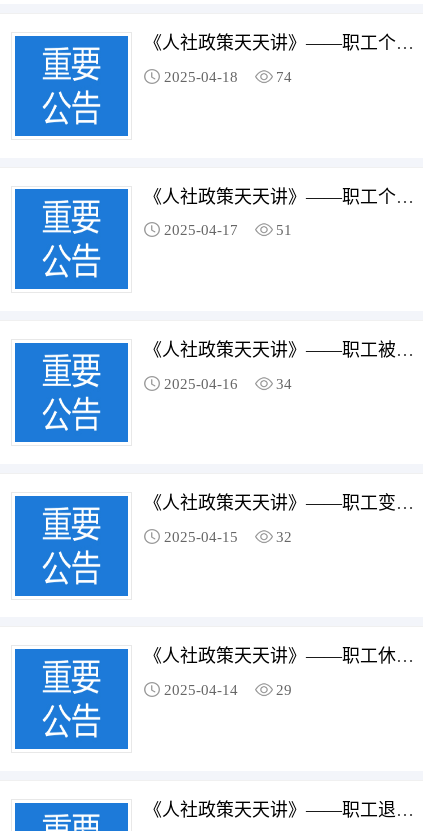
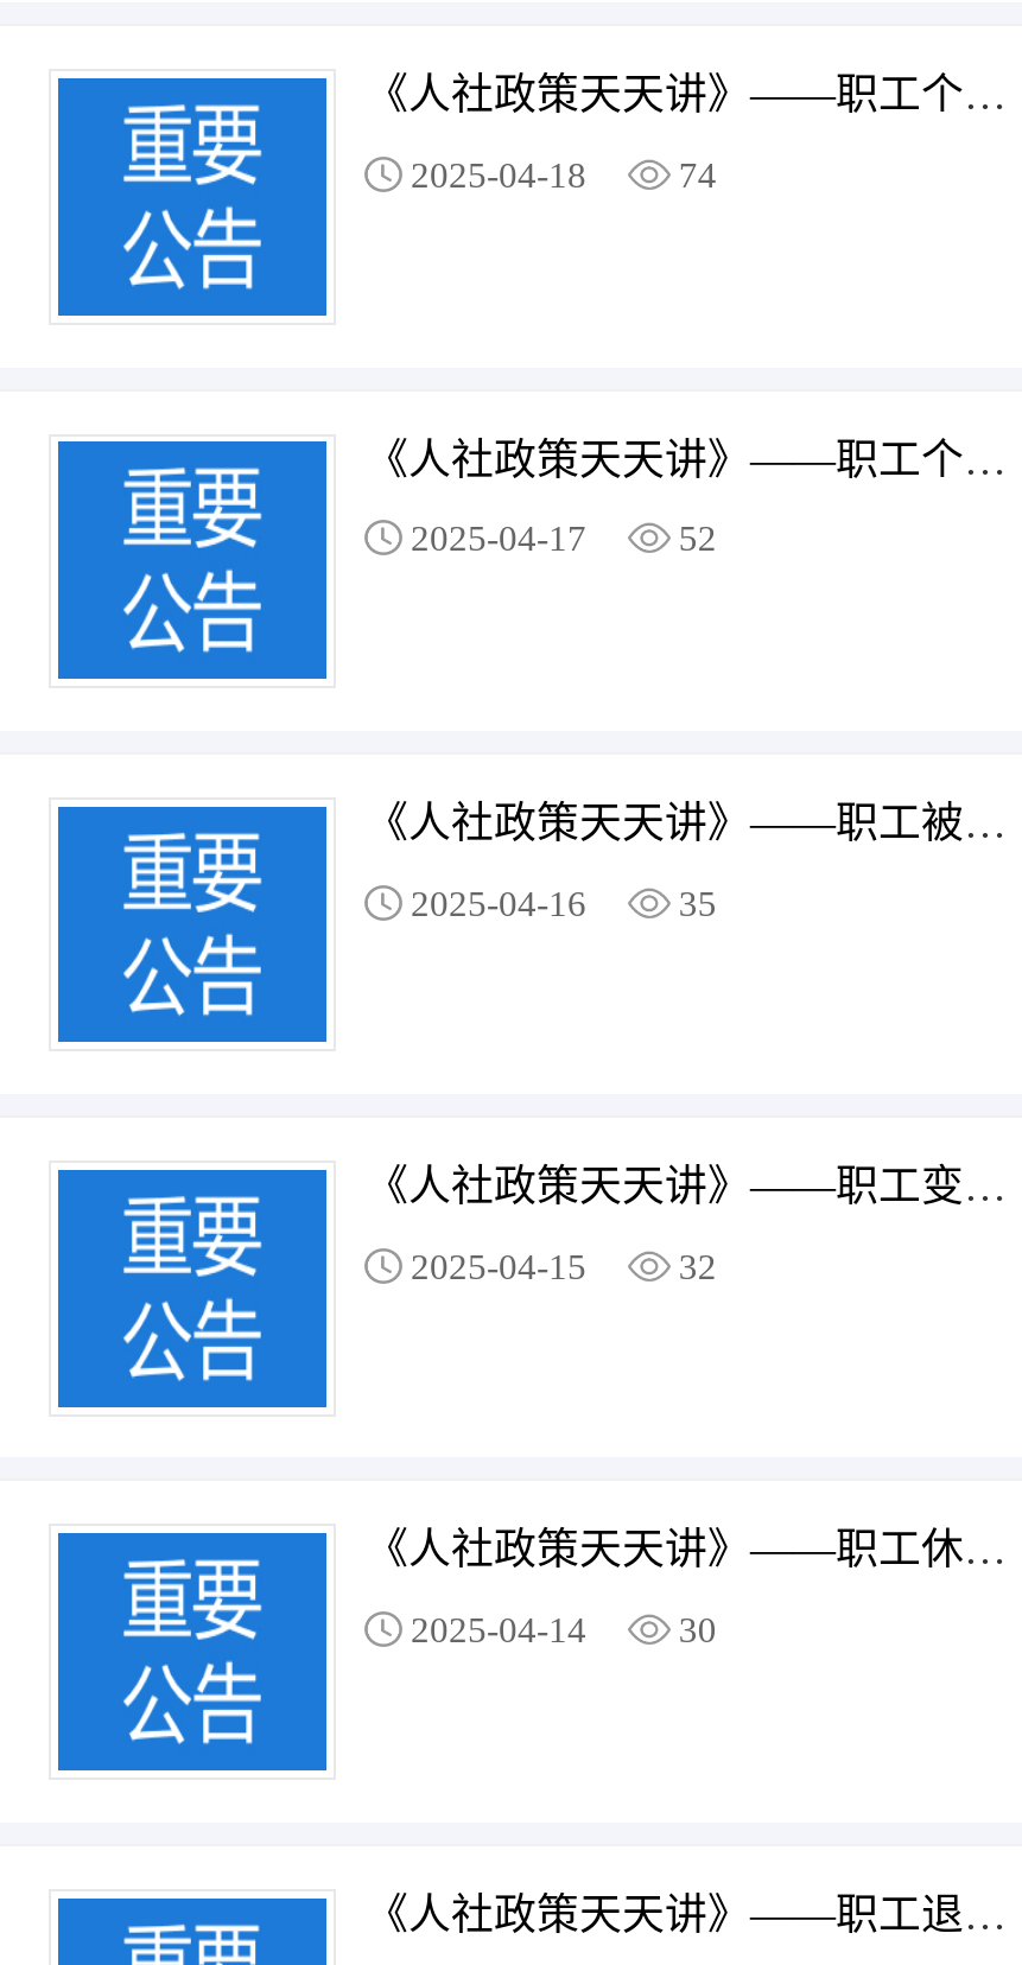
[276,221,292,238] 51 -> [679,518,717,559] 52
[276,375,292,392] 34 -> [679,882,717,922] 35
[276,681,292,698] 29 -> [679,1609,717,1650] 30

